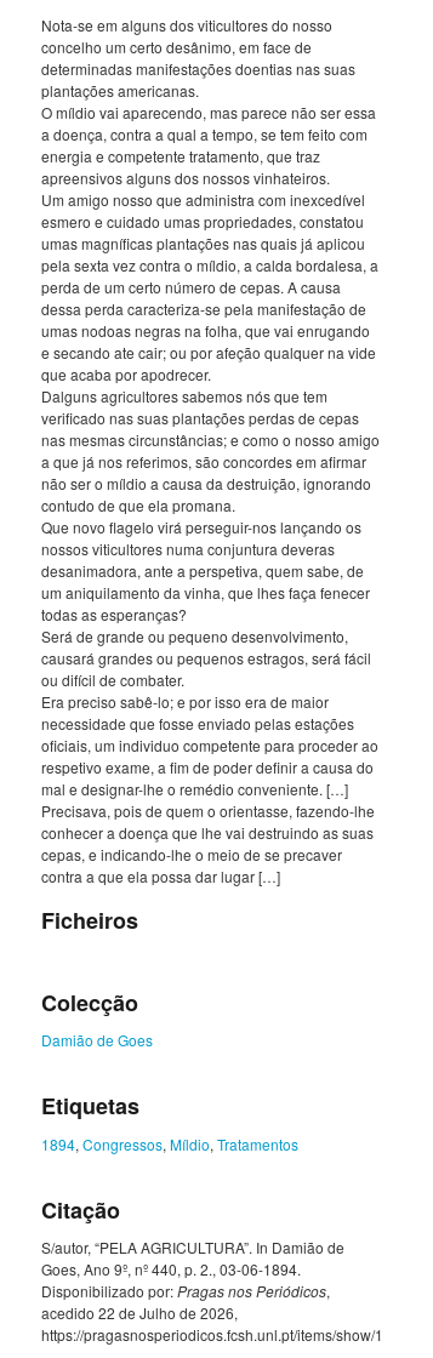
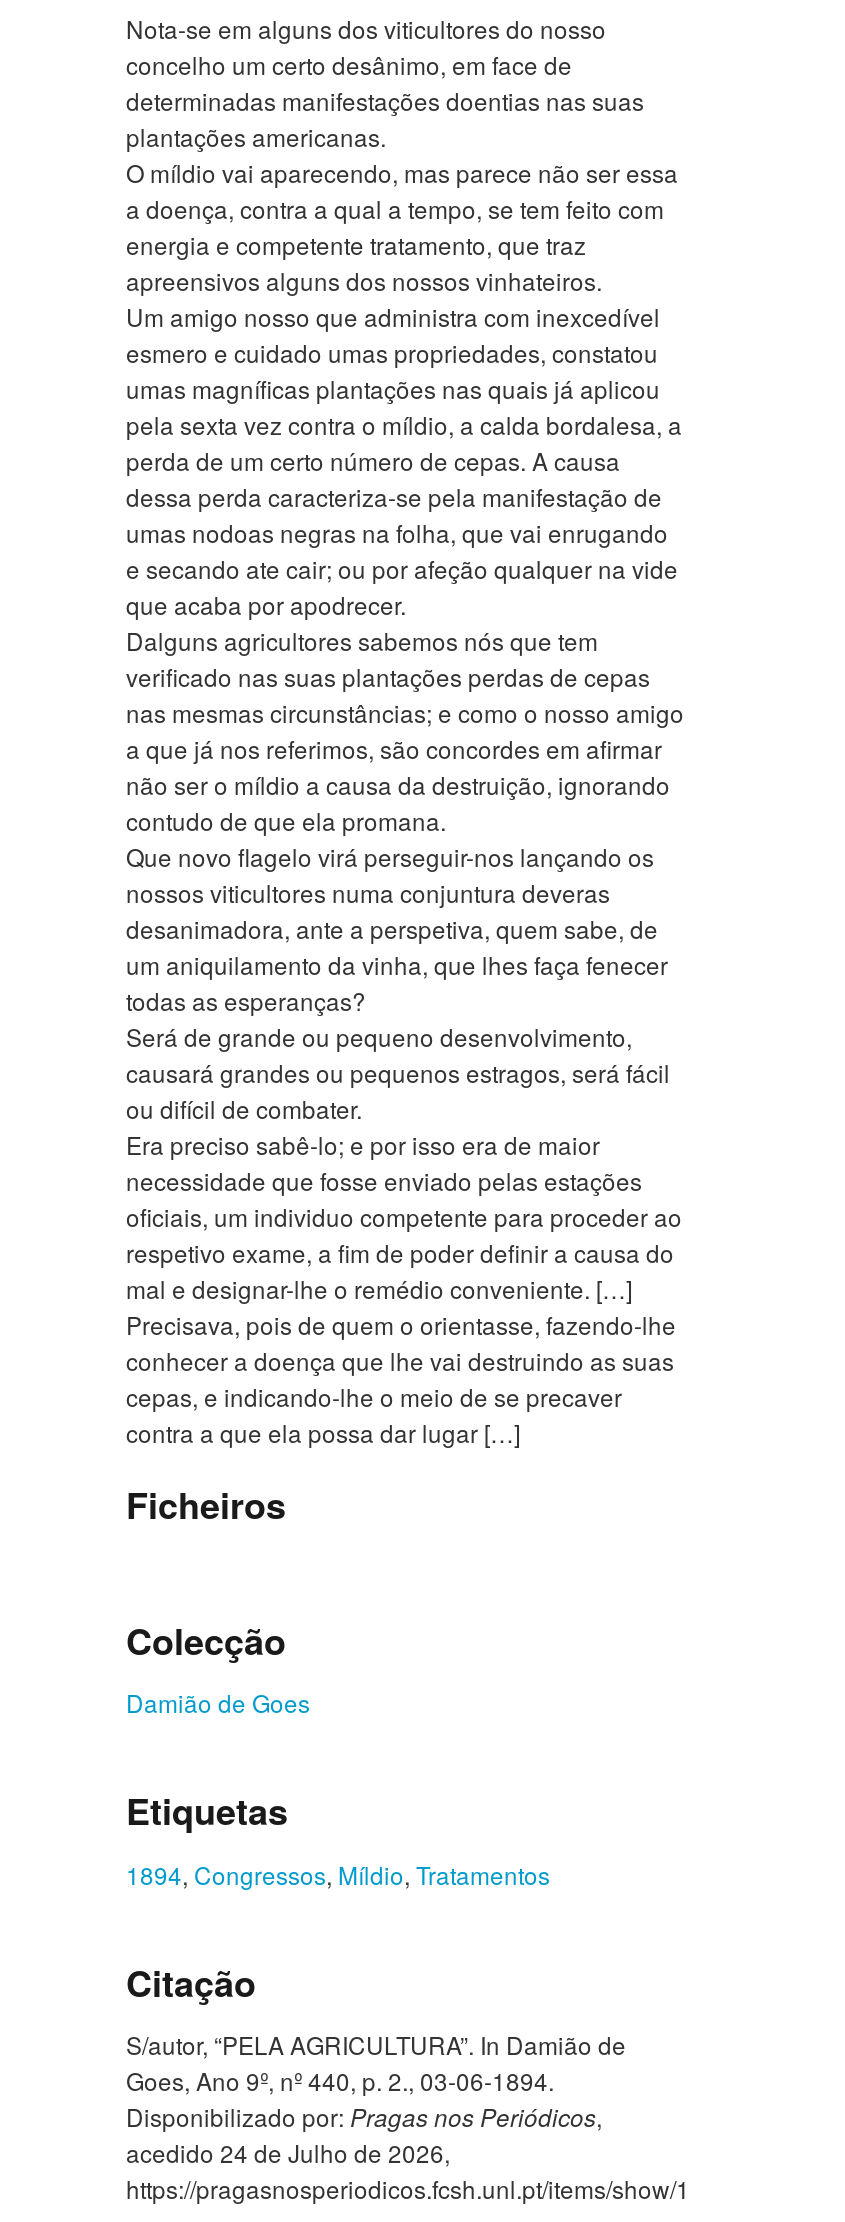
[41,1302,238,1323] acedido 22 de Julho de 2026, -> [126,2135,450,2169] acedido 24 de Julho de 2026,

